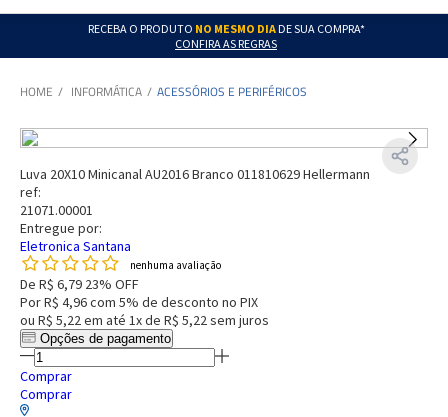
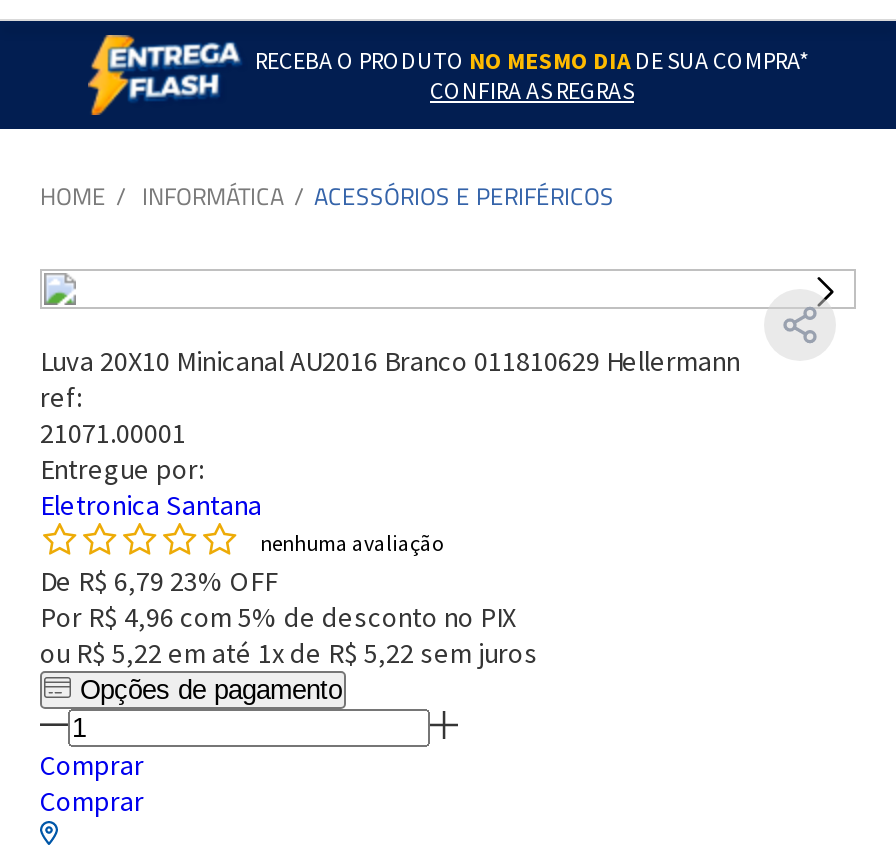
[3,9,445,51] [image] -> [6,19,890,117] [image]

